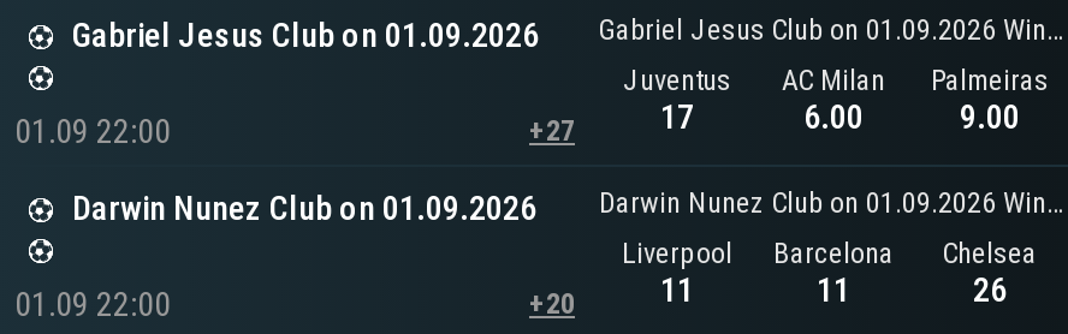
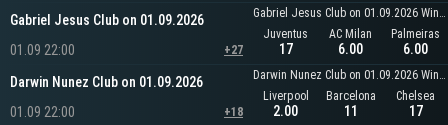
[960,97,1020,135] 9.00 -> [403,41,428,57] 6.00
[660,270,694,308] 11 -> [273,103,298,119] 2.00
[973,270,1007,308] 26 -> [408,103,422,119] 17
[529,288,575,321] +20 -> [224,105,243,119] +18

